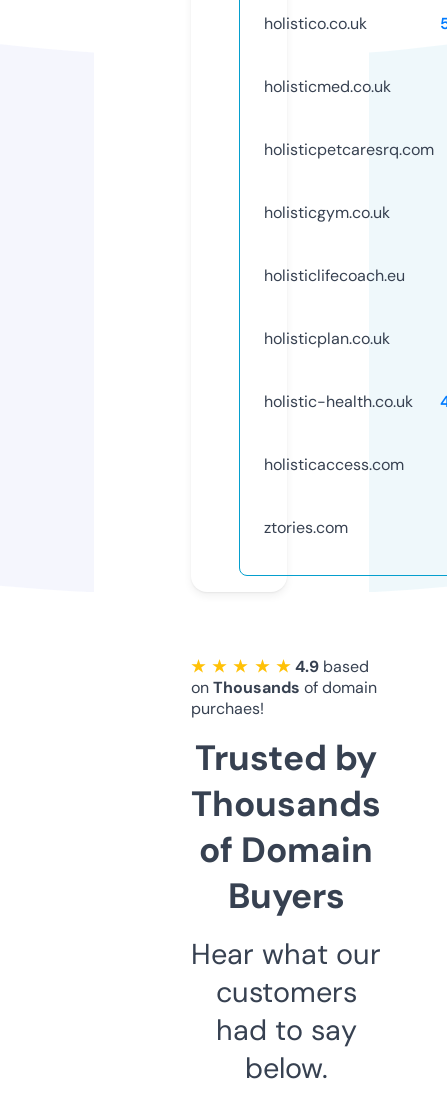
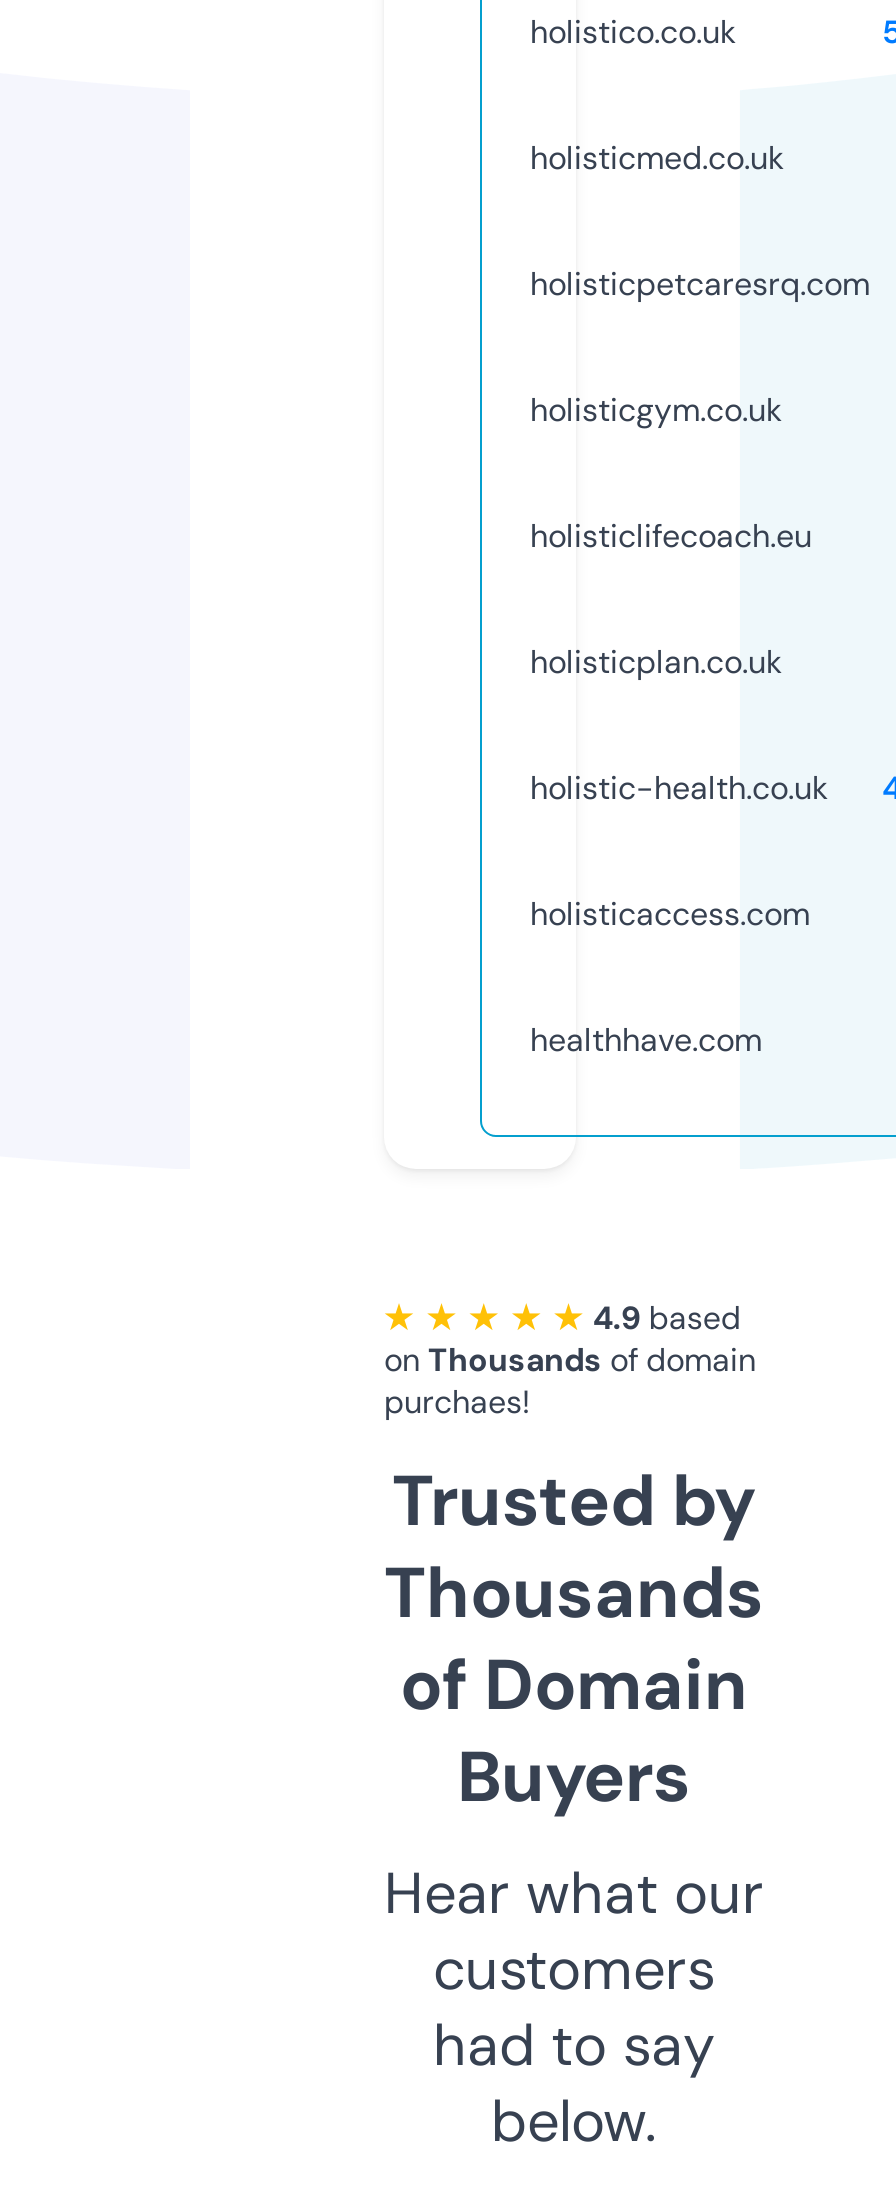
[264,517,348,538] ztories.com -> [530,1019,762,1061] healthhave.com

